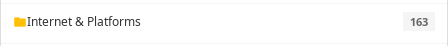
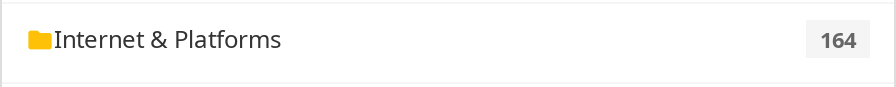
[410,14,428,29] 163 -> [820,25,856,55] 164

